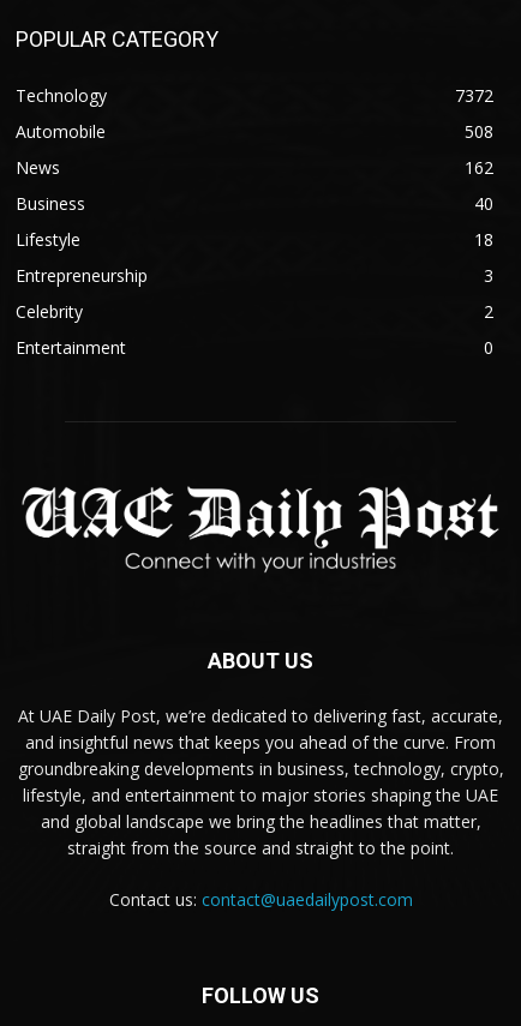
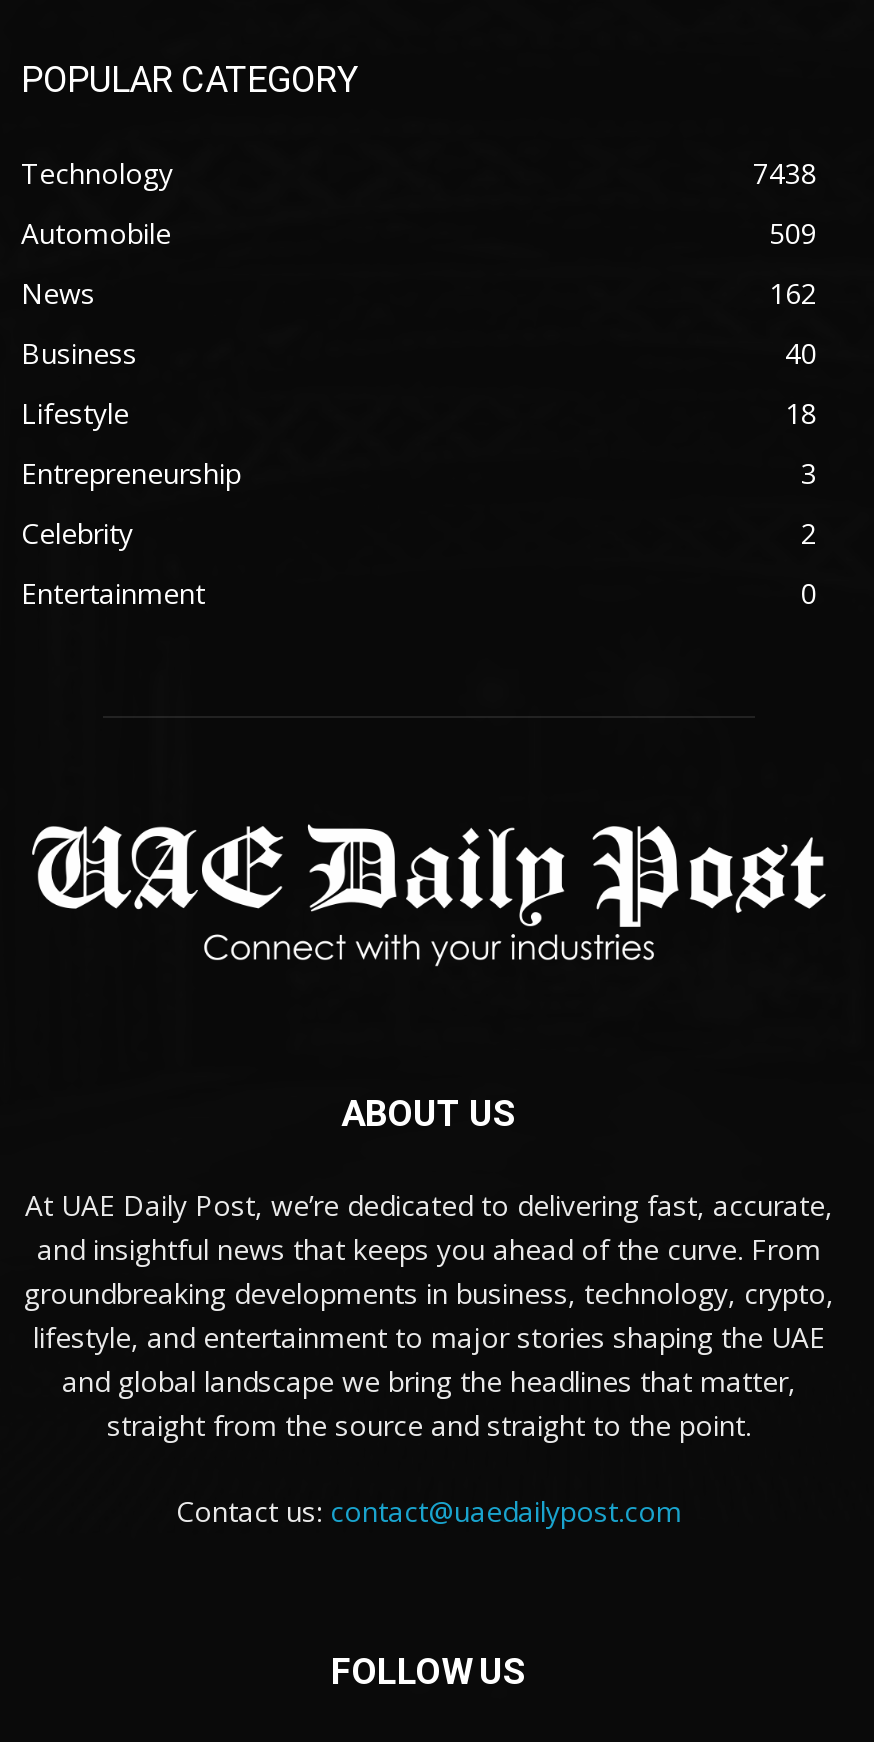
[455,85,493,107] 7372 -> [753,154,817,192] 7438
[465,121,493,143] 508 -> [769,214,817,252] 509

